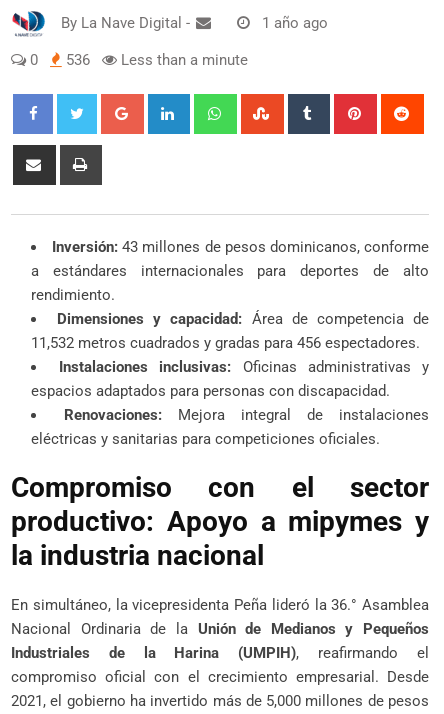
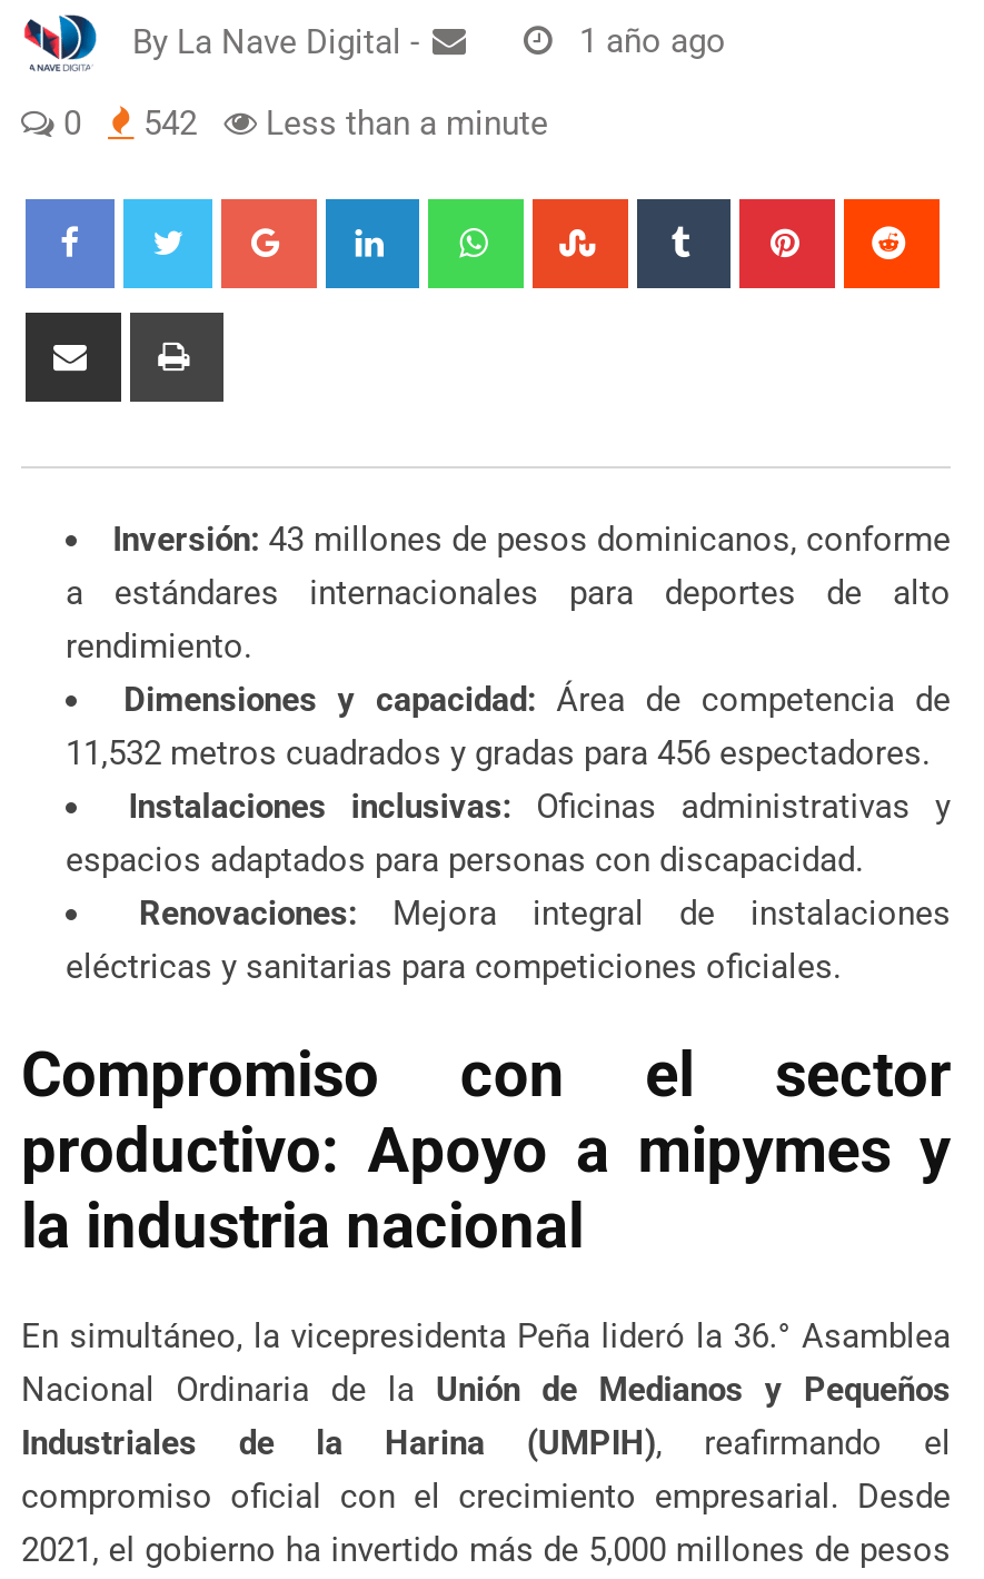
[26,51,248,69] 0 536 Less than a minute -> [54,103,548,143] 0 542 Less than a minute

